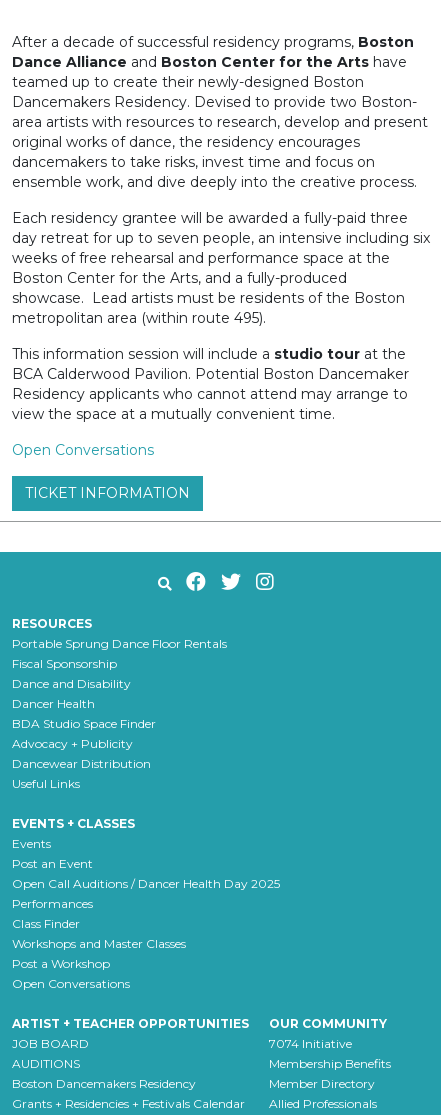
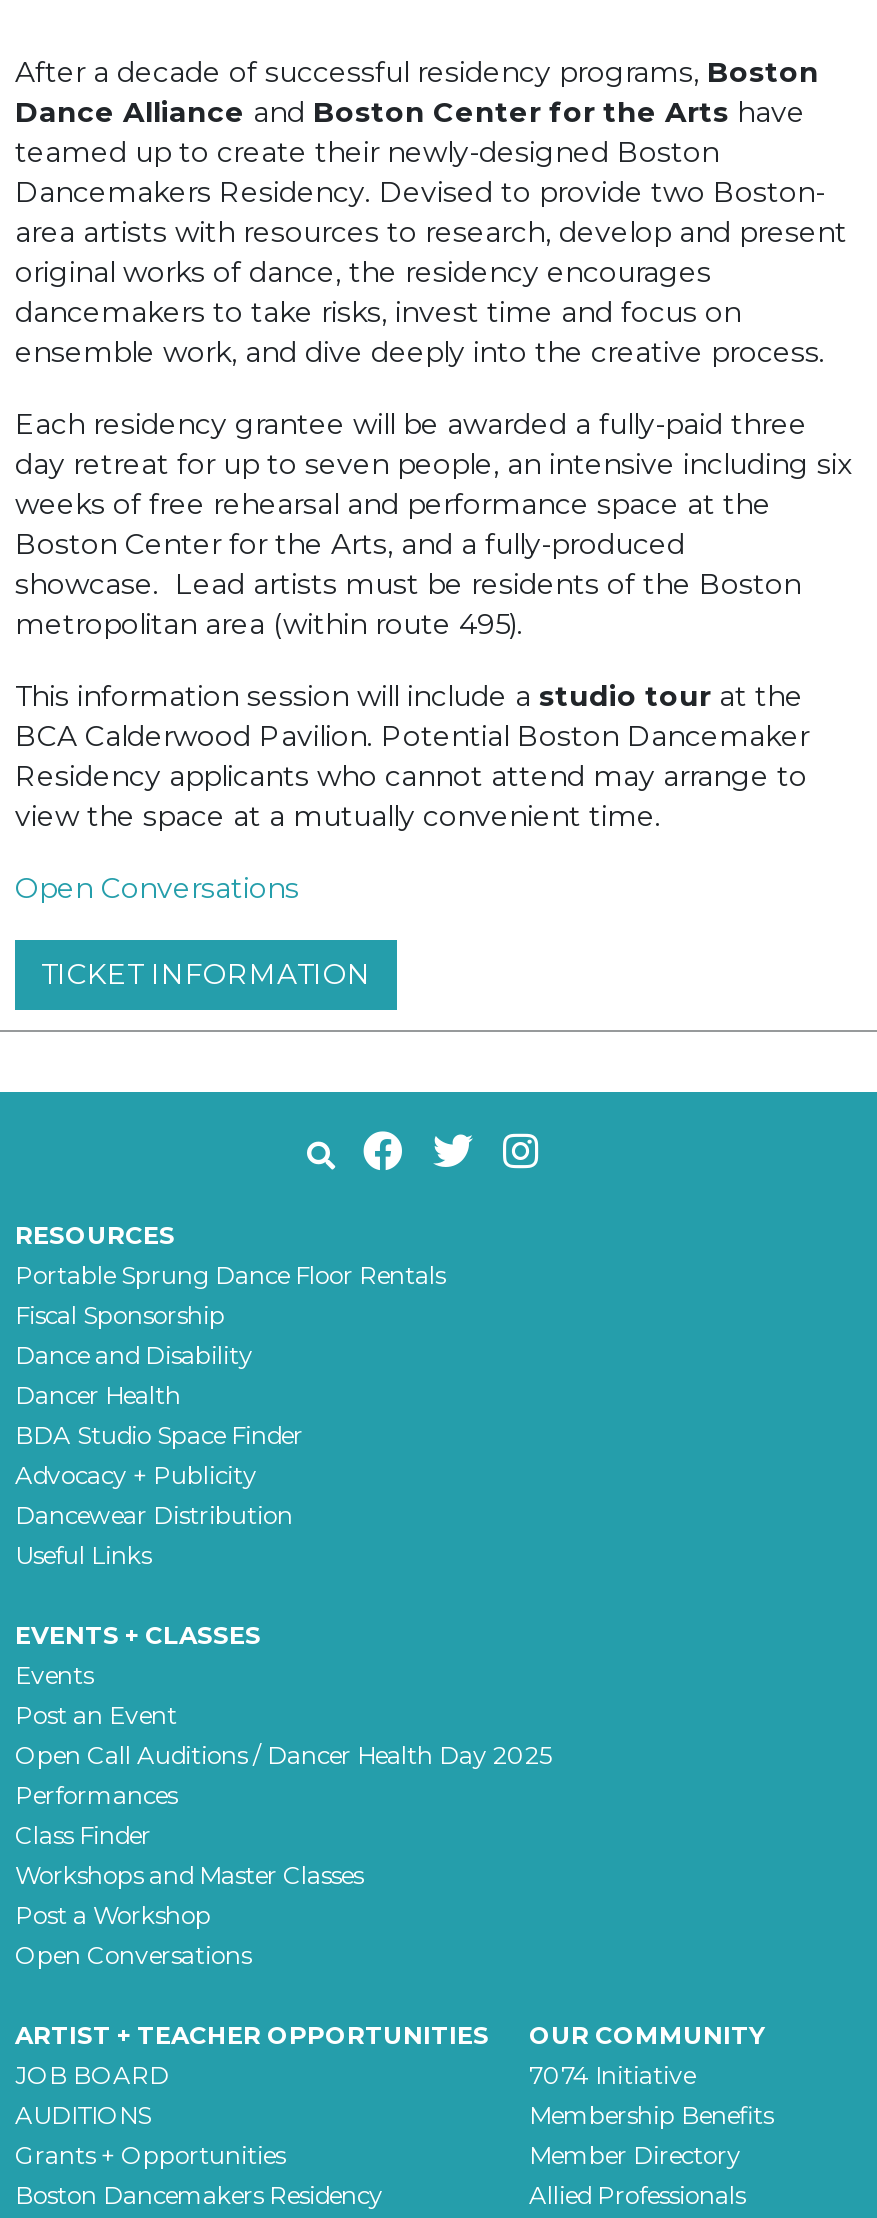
moved [12,1076,196,1091] -> [15,2180,383,2210]: Boston Dancemakers Residency
none -> [15,2140,285,2170] Grants + Opportunities
[12,1096,245,1111] Grants + Residencies + Festivals Calendar -> none

